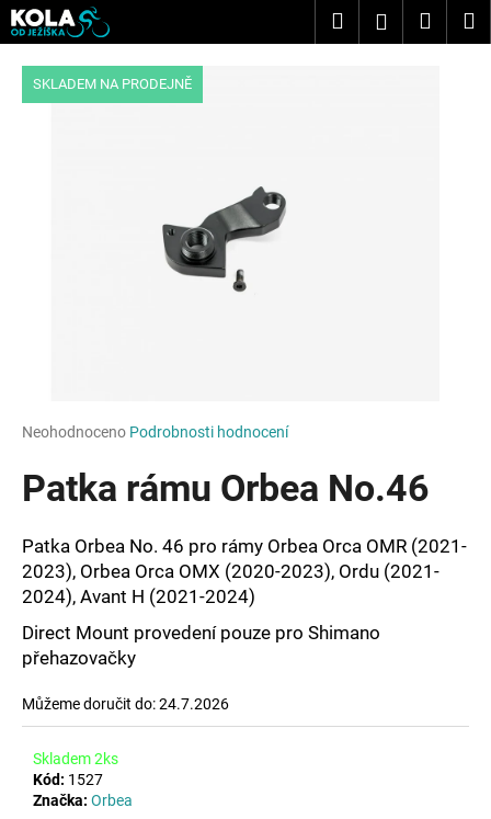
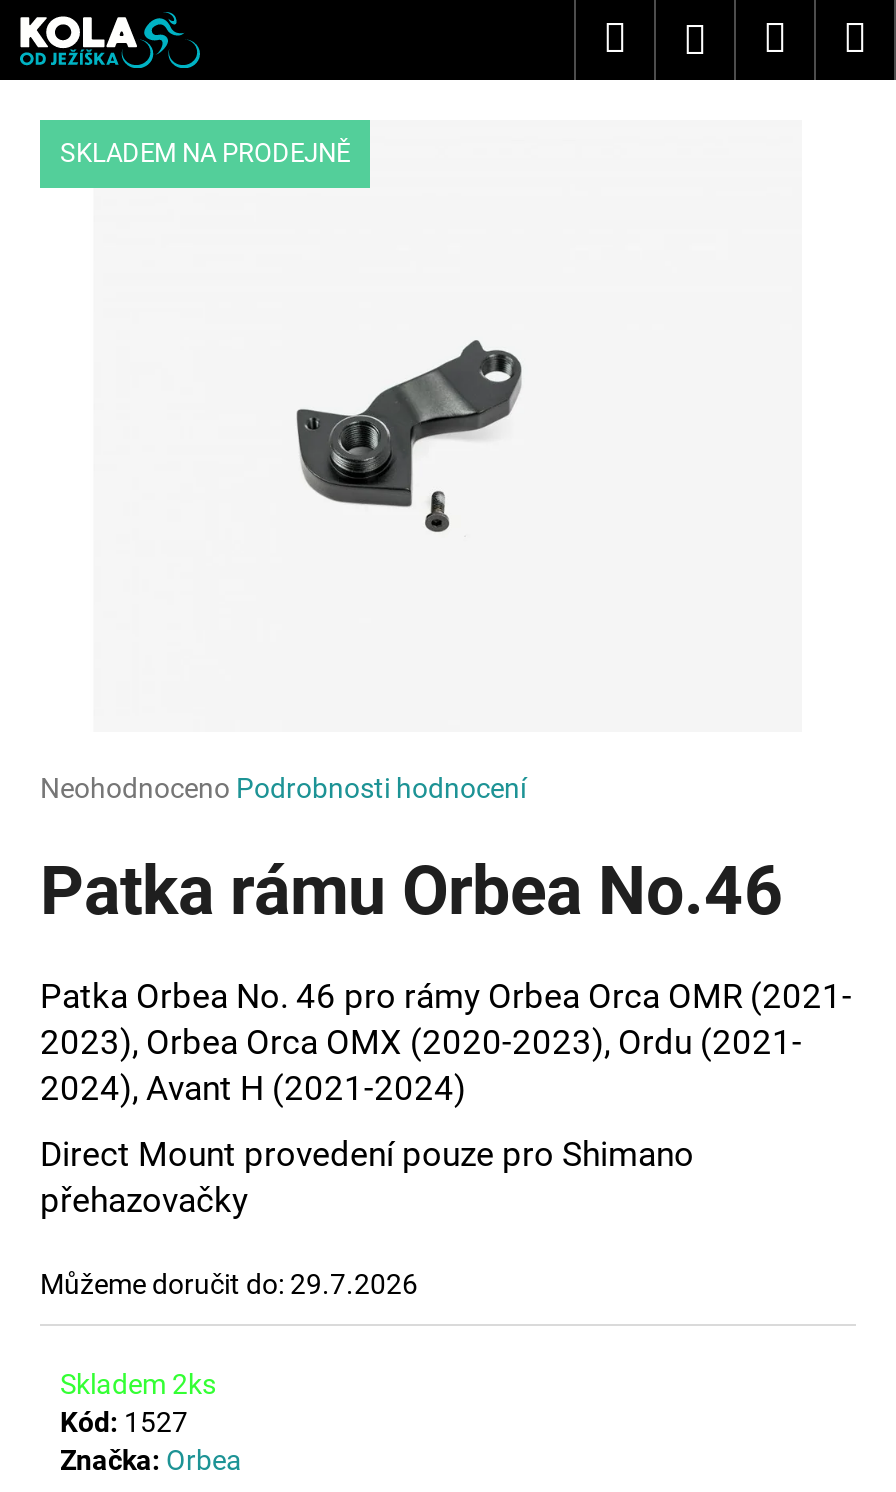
[22,695,229,712] Můžeme doručit do: 24.7.2026 -> [40,1267,418,1299] Můžeme doručit do: 29.7.2026

